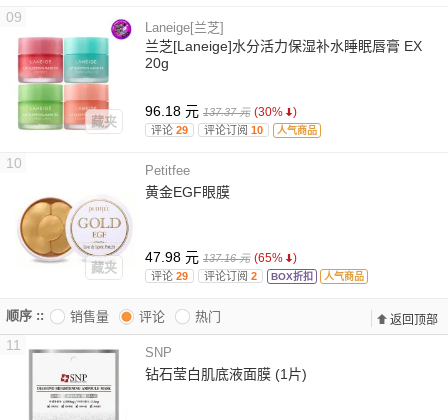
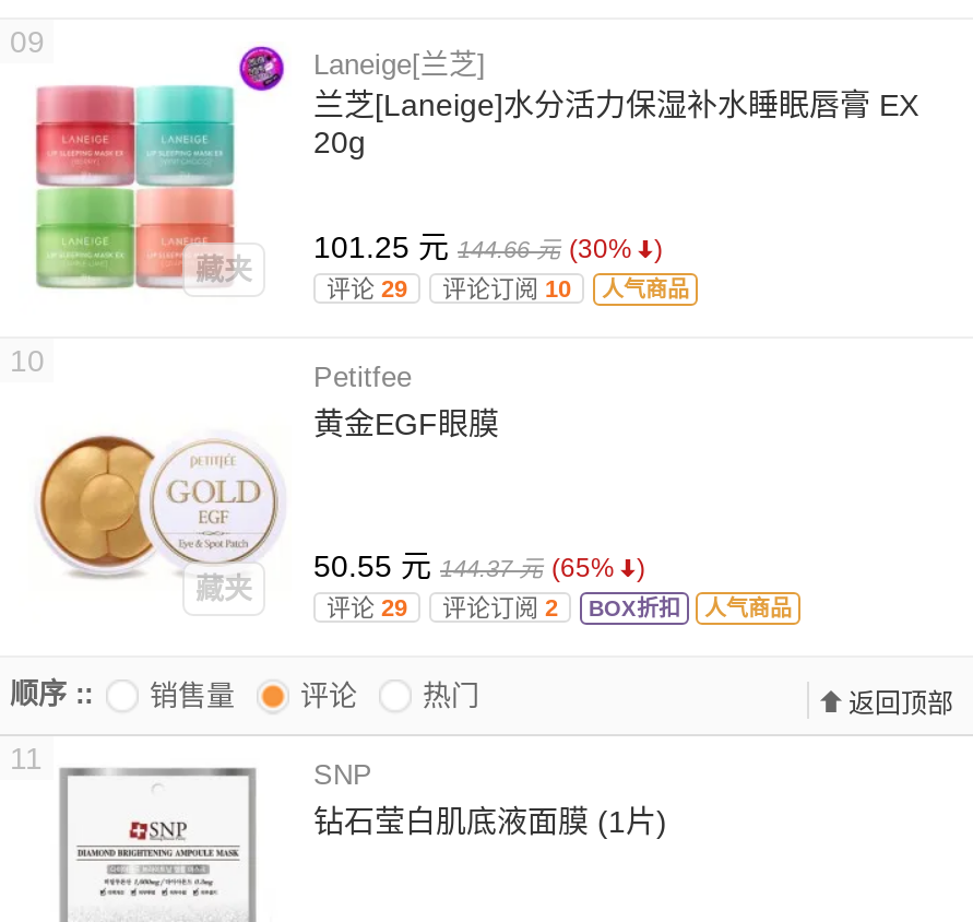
[145,103,283,119] 96.18 元 137.37 元 (30% -> [313,229,632,264] 101.25 元 144.66 元 (30%
[145,249,283,265] 47.98 元 137.16 元 (65% -> [313,548,615,583] 50.55 元 144.37 元 (65%

